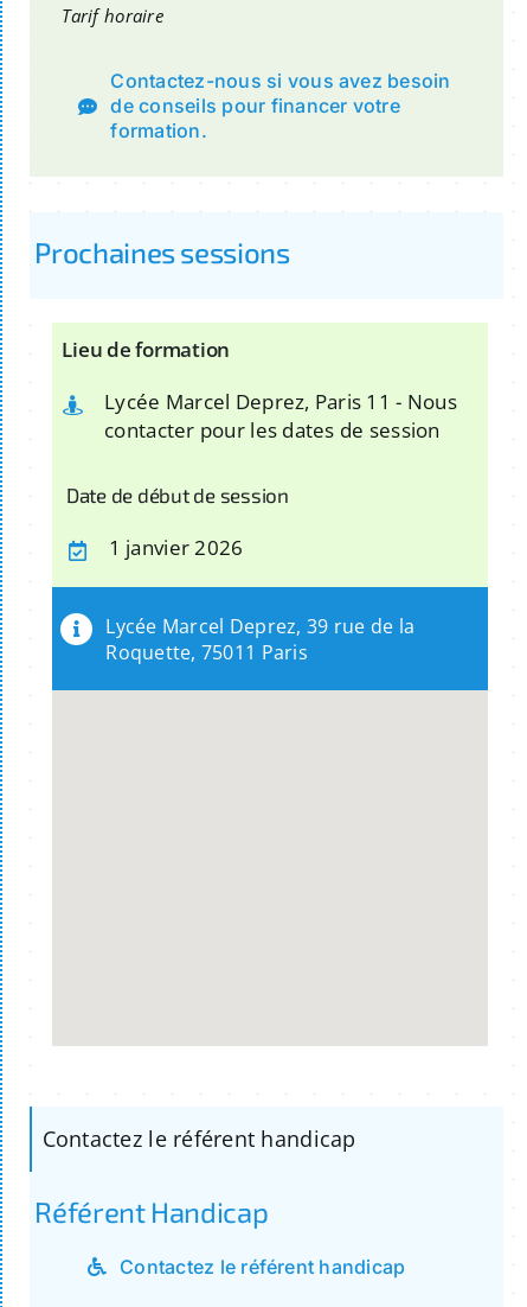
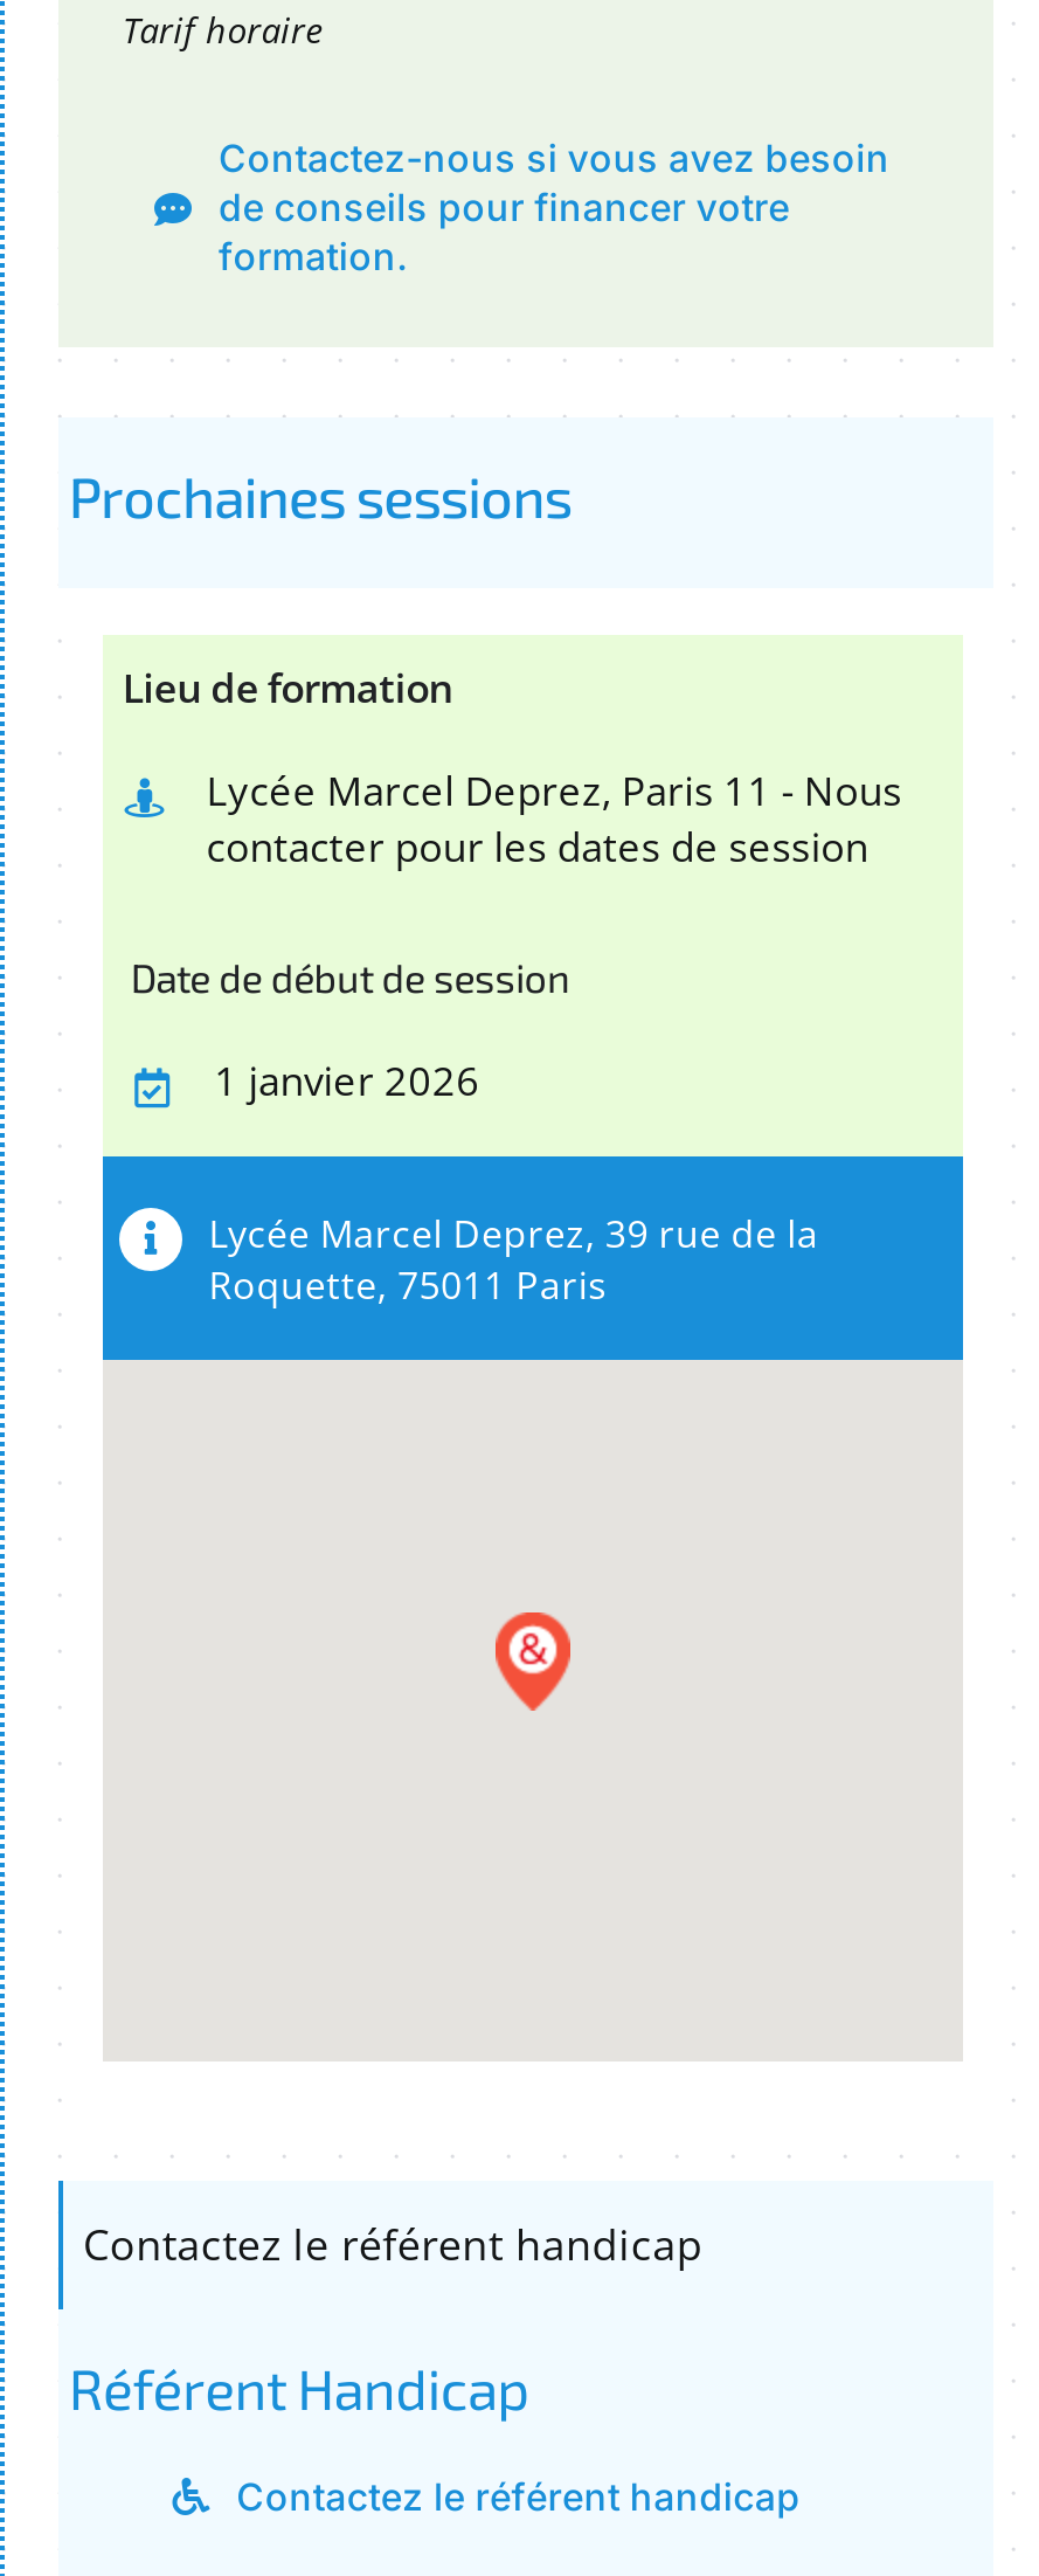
none -> [493,1609,573,1712] [image]

